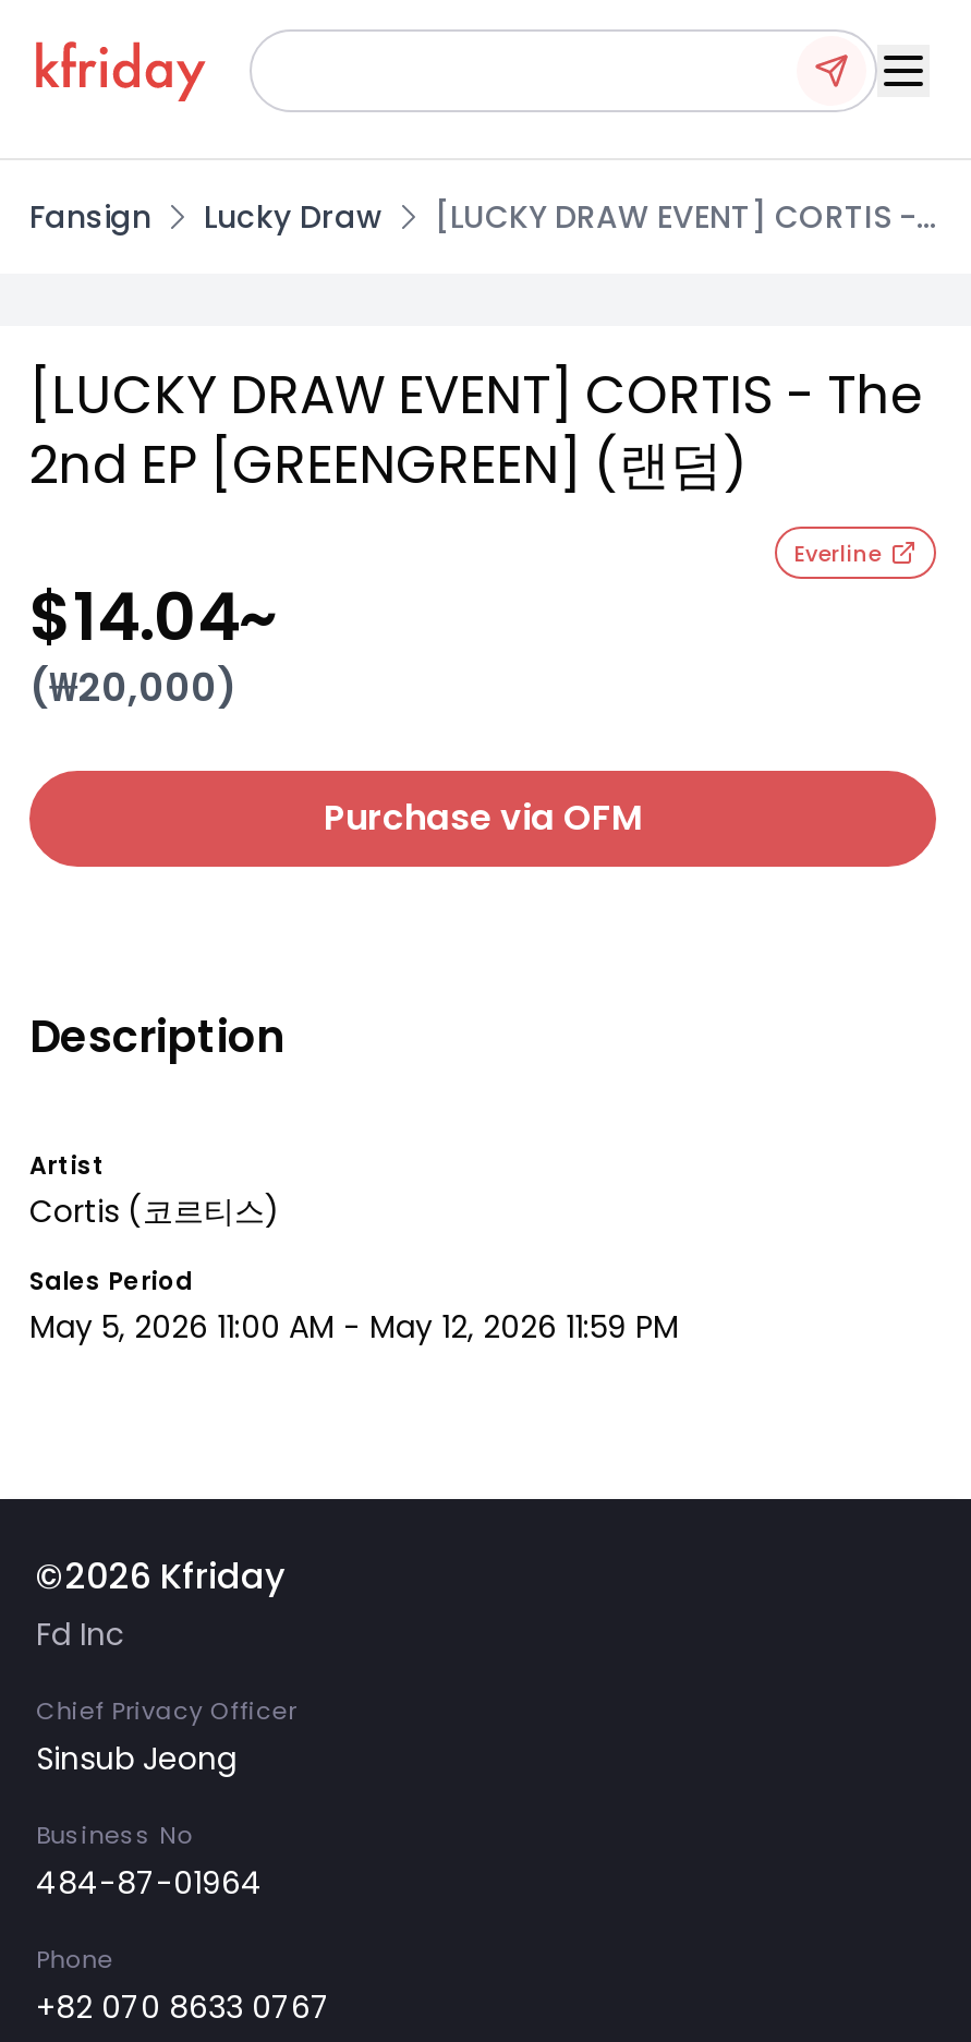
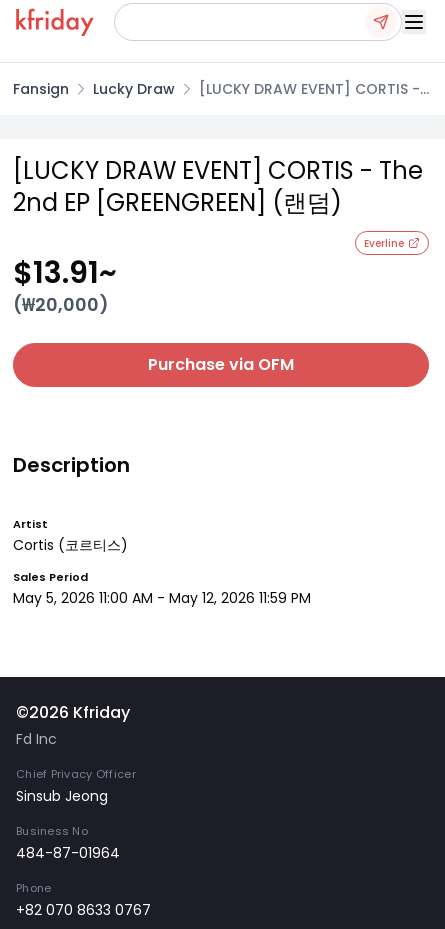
[29,572,278,664] $14.04~ -> [13,252,117,294] $13.91~

